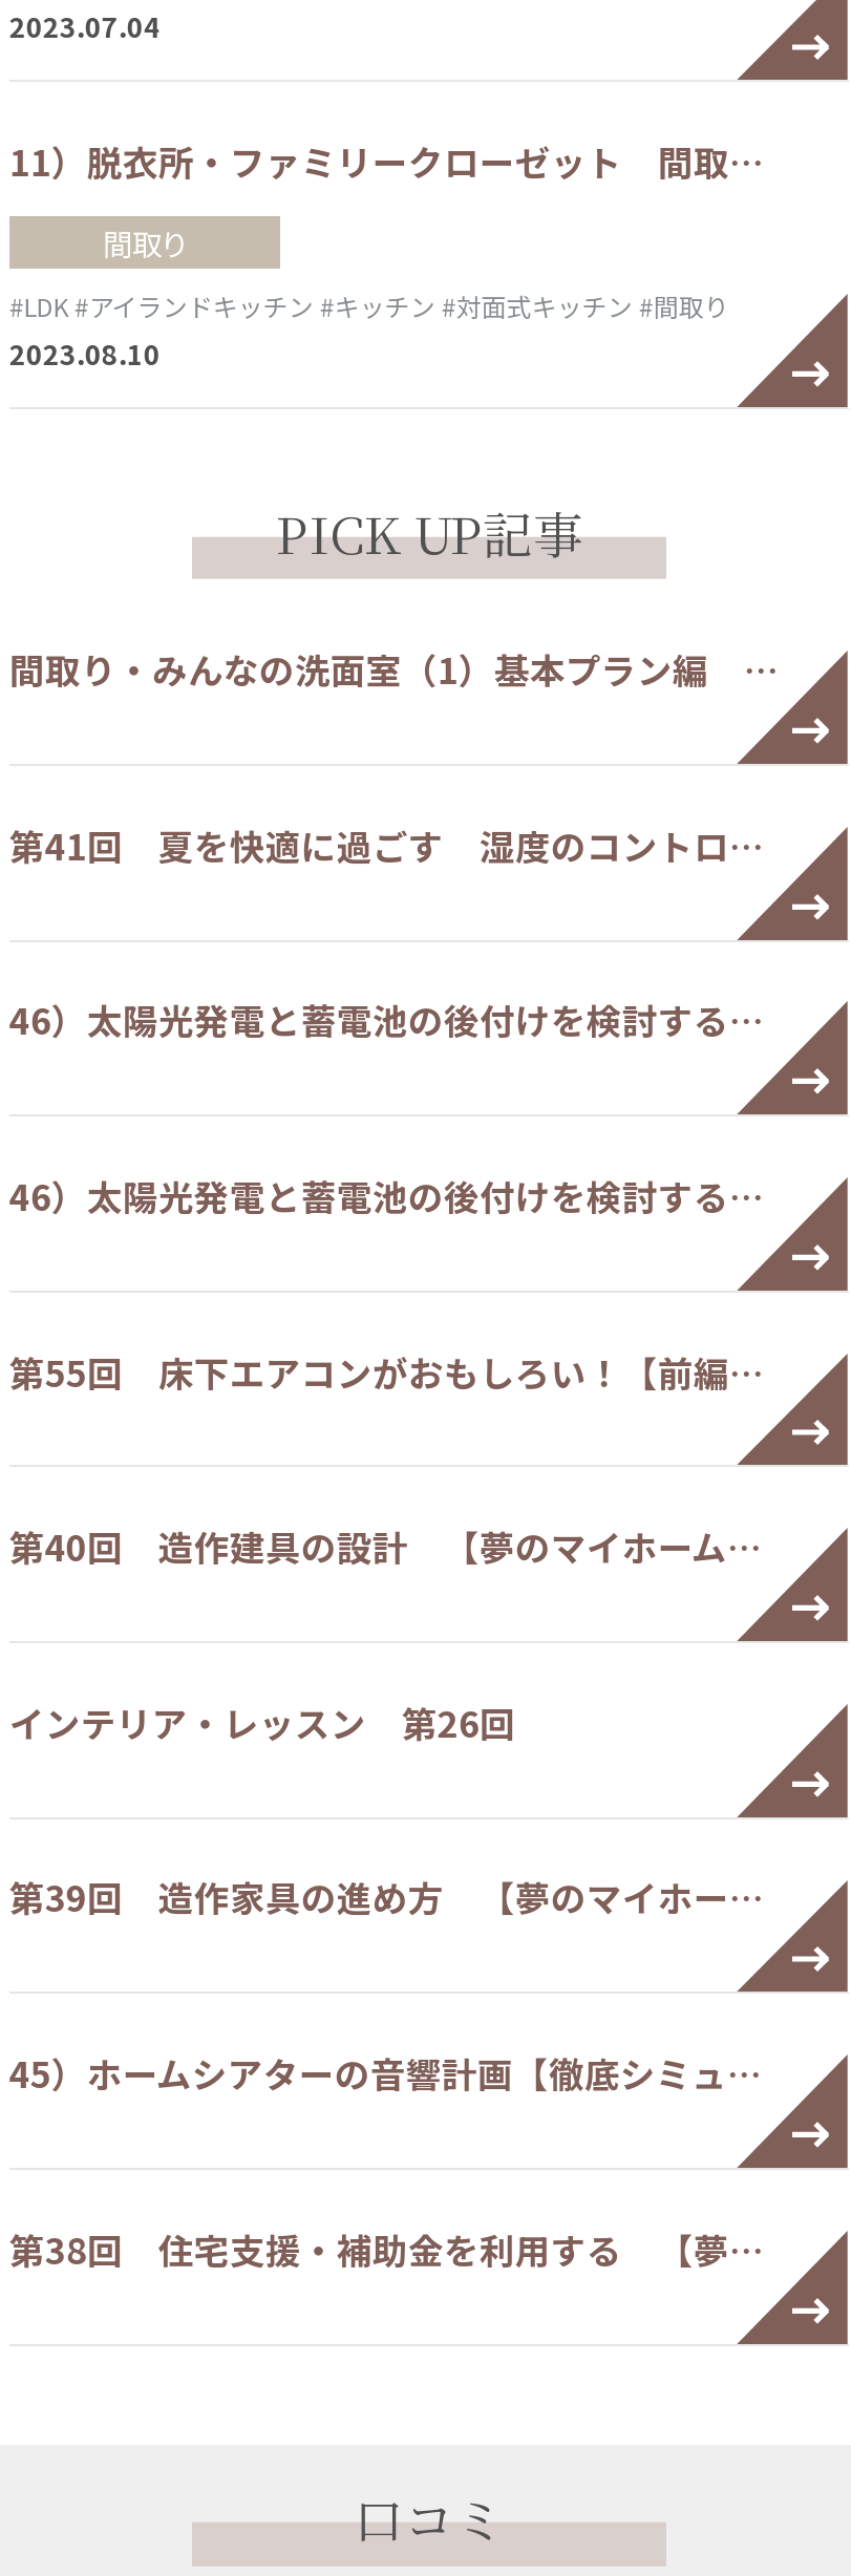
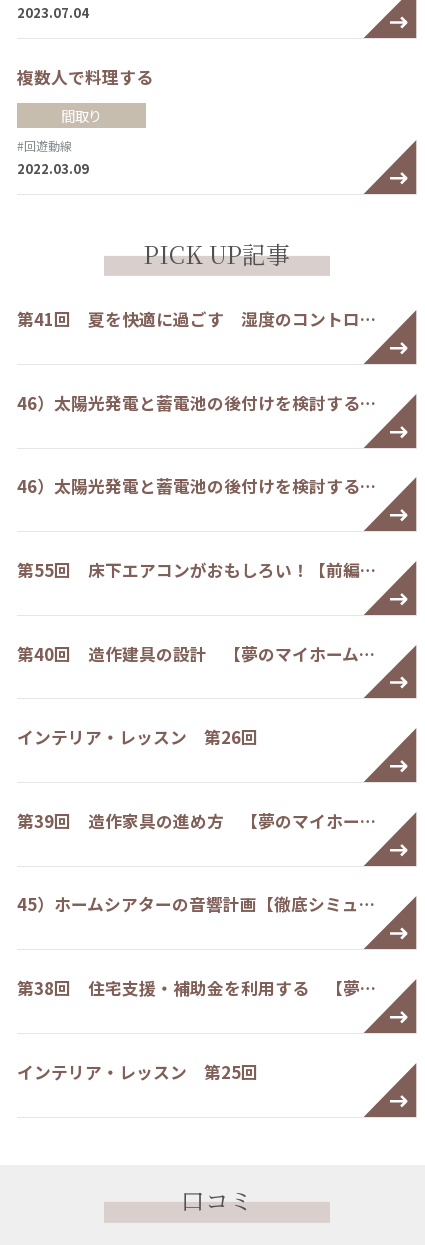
[9,136,763,187] 11）脱衣所・ファミリークローゼット 間取… -> [17,65,153,89] 複数人で料理する
[9,287,729,373] #LDK #アイランドキッチン #キッチン #対面式キッチン #間取り | 2023.08.10 -> [17,137,89,178] #回遊動線 | 2022.03.09
[9,644,777,695] 間取り・みんなの洗面室（1）基本プラン編 … -> none
moved [9,820,763,2274] -> [17,307,376,1000]: 第41回 夏を快適に過ごす 湿度のコントロ… | 46）太陽光発電と蓄電池の後付けを検討する… | 46）太陽光発電と蓄電池の後付けを検討する… | ... | 45）ホームシアターの音響計画【徹底シミュ… | 第38回 住宅支援・補助金を利用する 【夢…
none -> [17,1060,258,1084] インテリア・レッスン 第25回

